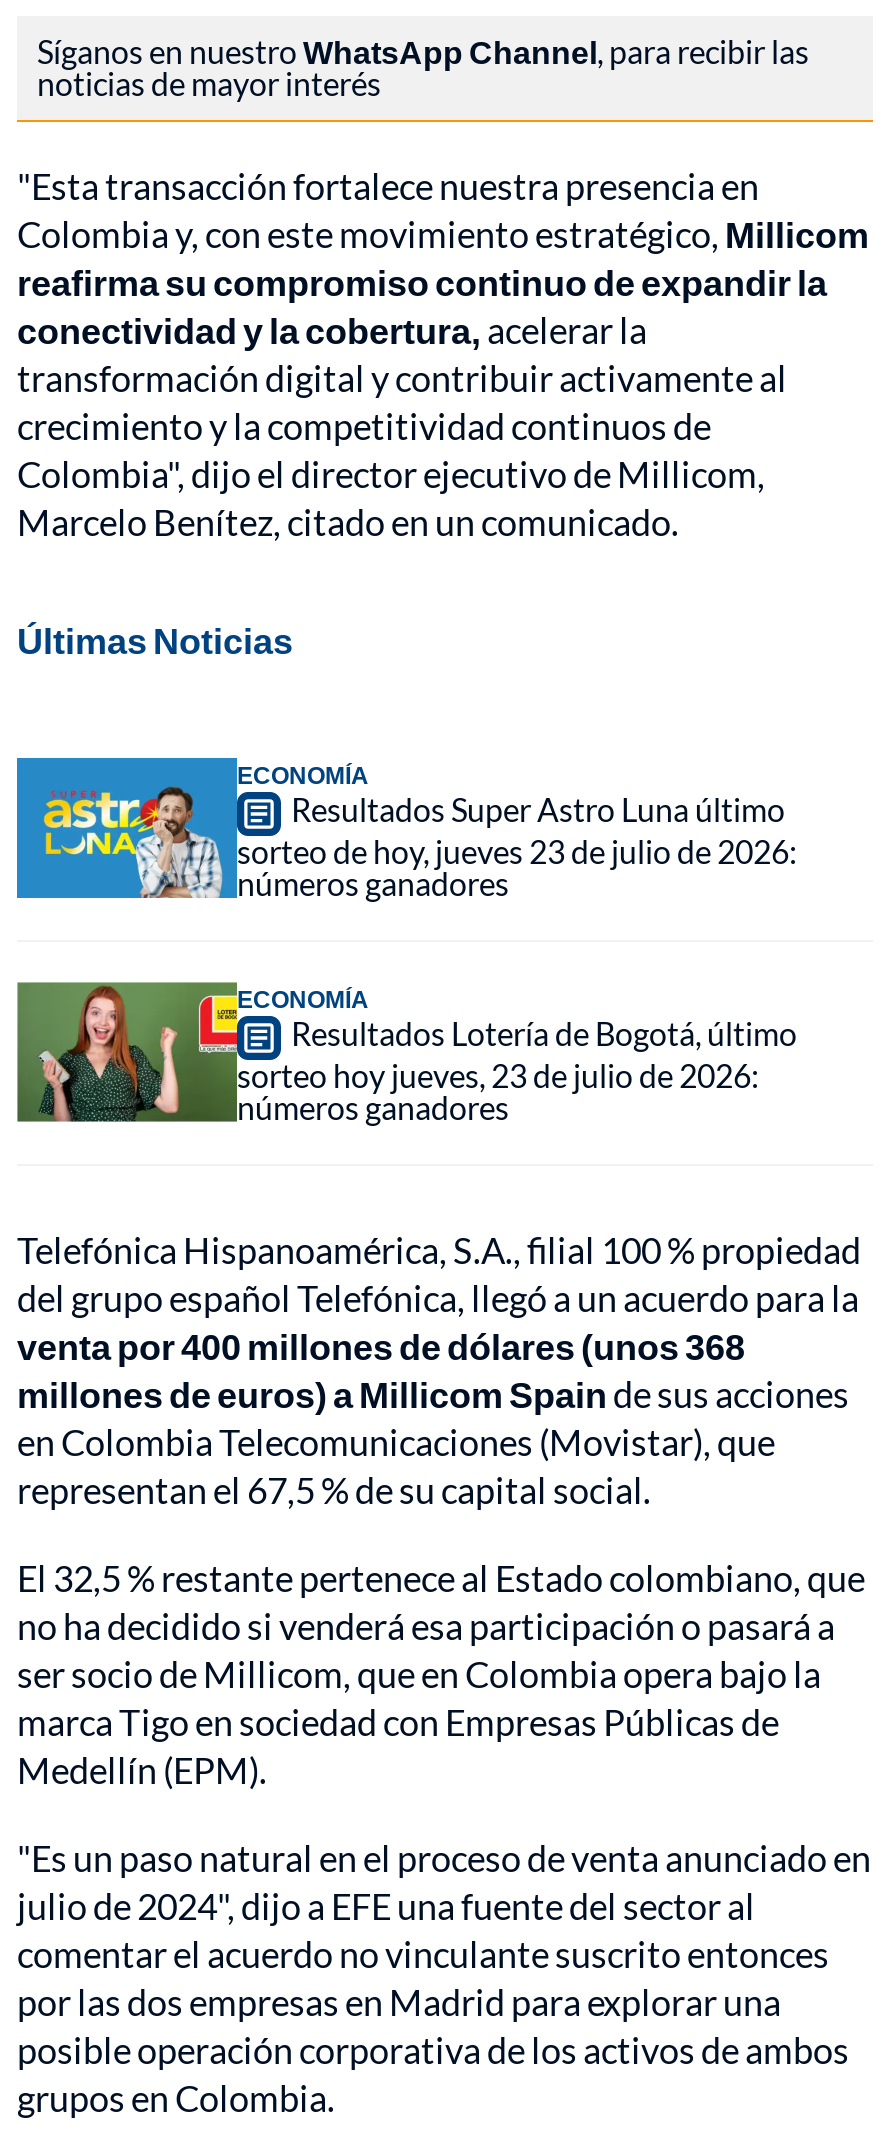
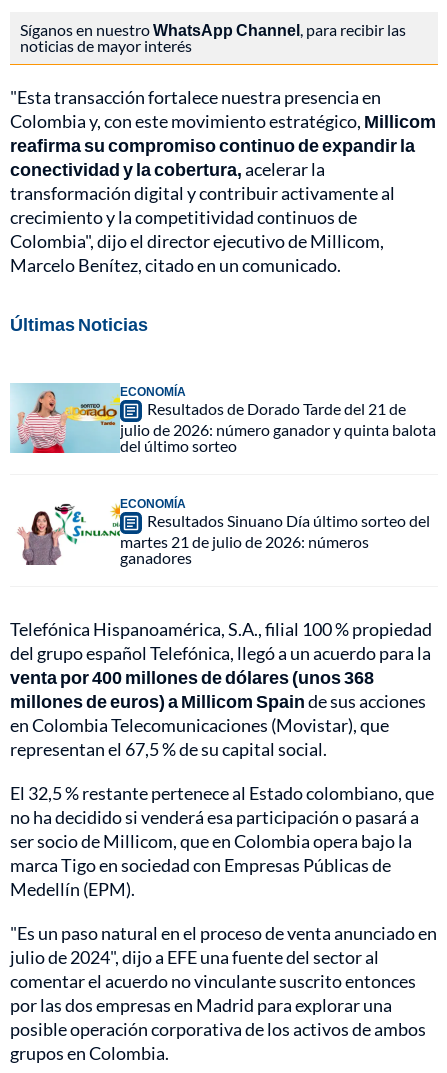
[15,758,797,902] [image] | Resultados Super Astro Luna último | sorteo de hoy, jueves 23 de julio de 2026: | números ganadores -> [10,384,436,455] [image] | Resultados de Dorado Tarde del 21 de | julio de 2026: número ganador y quinta balota | del último sorteo
[15,980,797,1126] [image] | Resultados Lotería de Bogotá, último | sorteo hoy jueves, 23 de julio de 2026: | números ganadores -> [10,495,430,567] [image] | Resultados Sinuano Día último sorteo del | martes 21 de julio de 2026: números | ganadores

